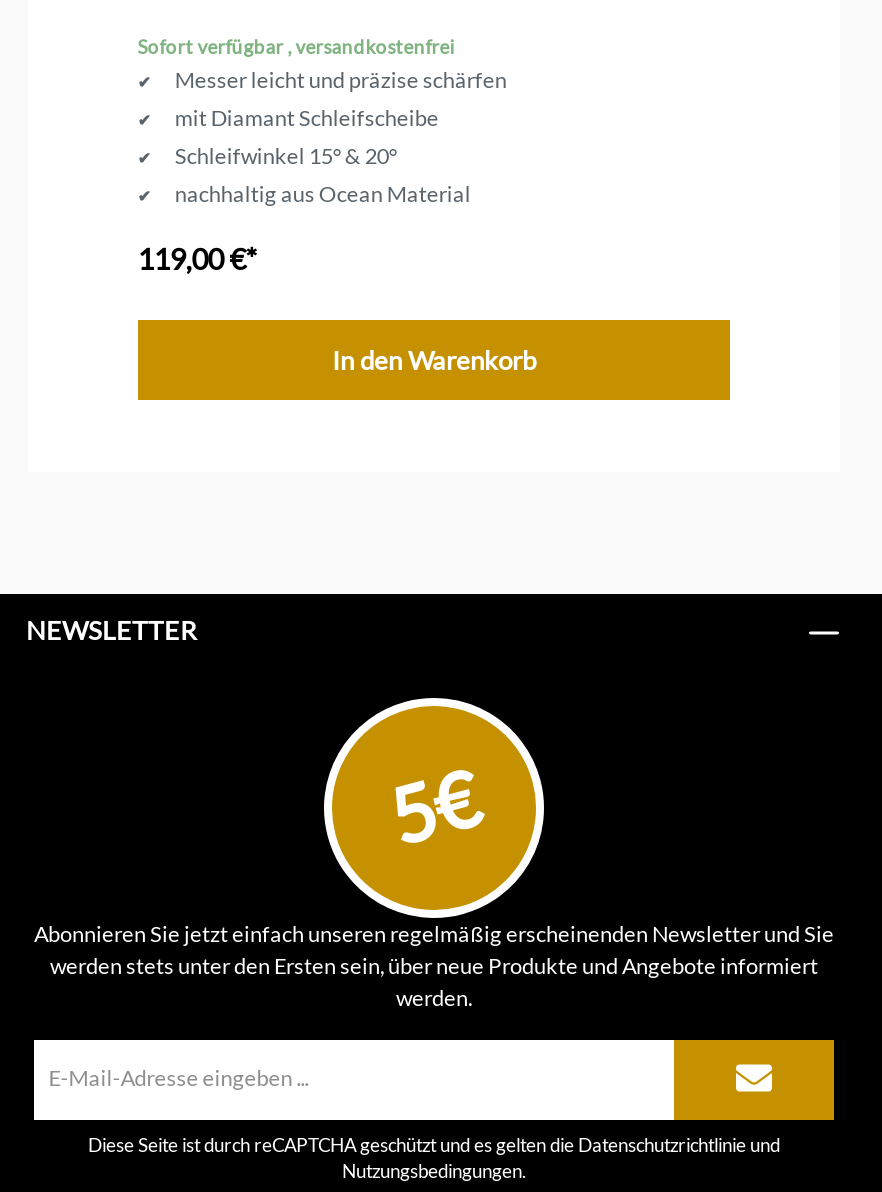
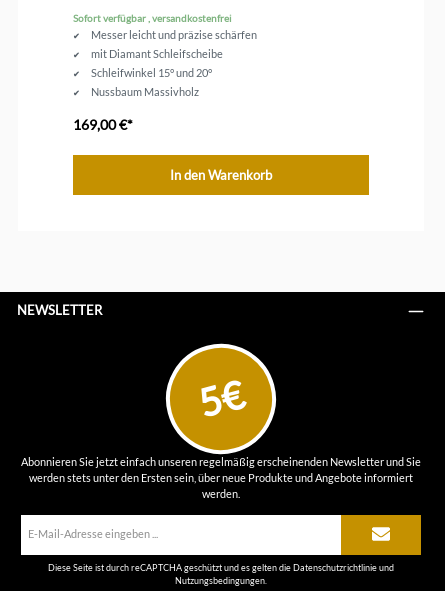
[175,142,397,168] Schleifwinkel 15° & 20° -> [91,66,212,79] Schleifwinkel 15° und 20°
[175,180,471,206] nachhaltig aus Ocean Material -> [91,85,199,98] Nussbaum Massivholz
[138,242,258,276] 119,00 €* -> [73,116,133,133] 169,00 €*

